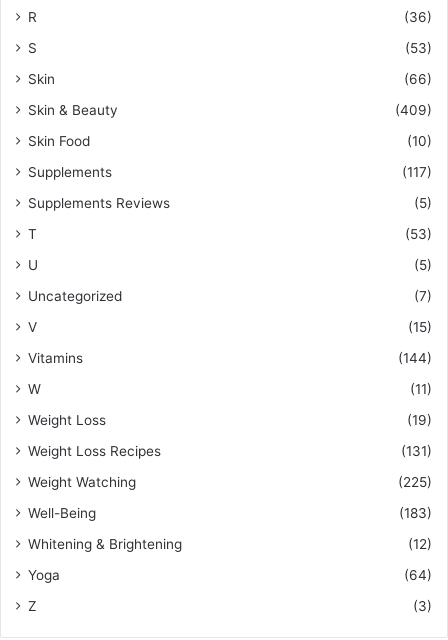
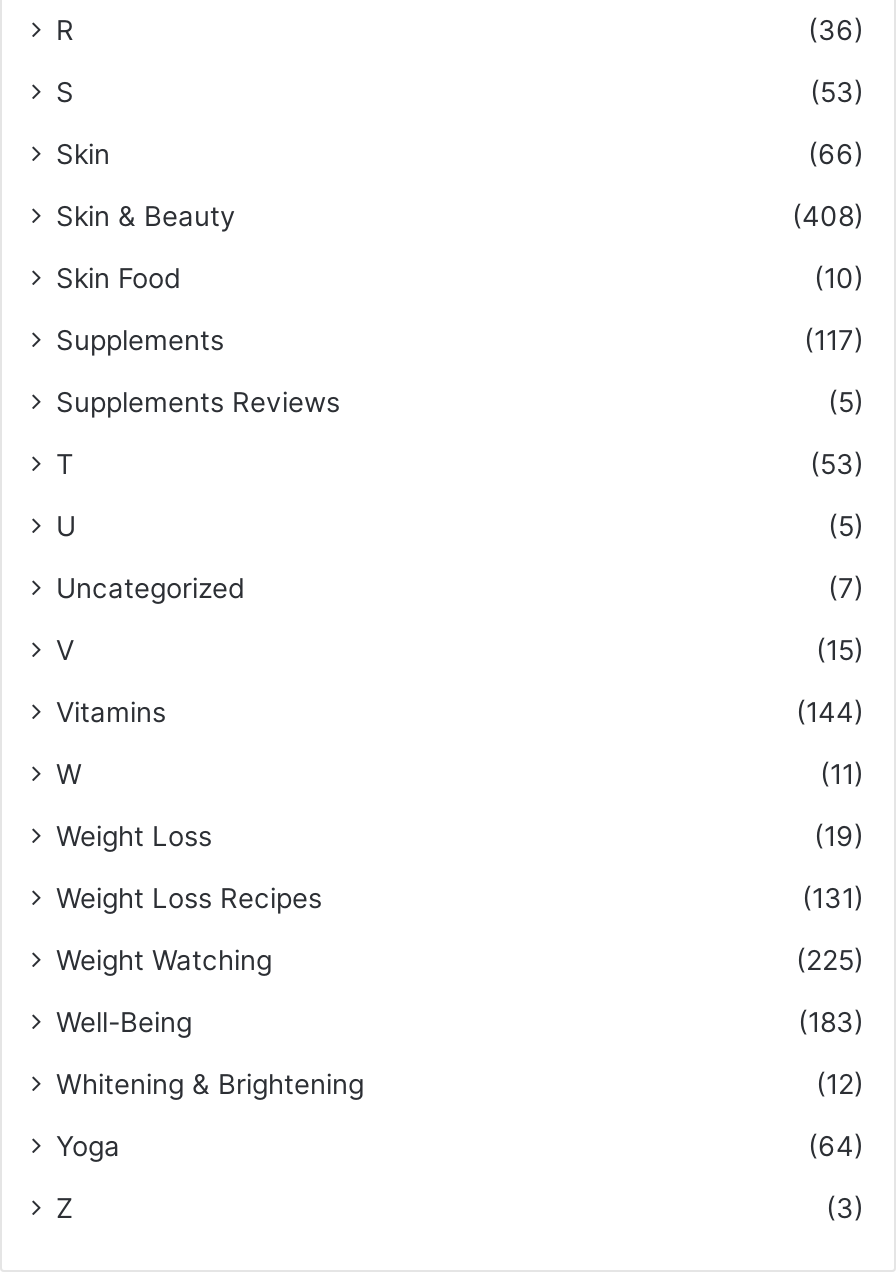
[395,102,432,118] (409) -> [792,200,864,232] (408)

